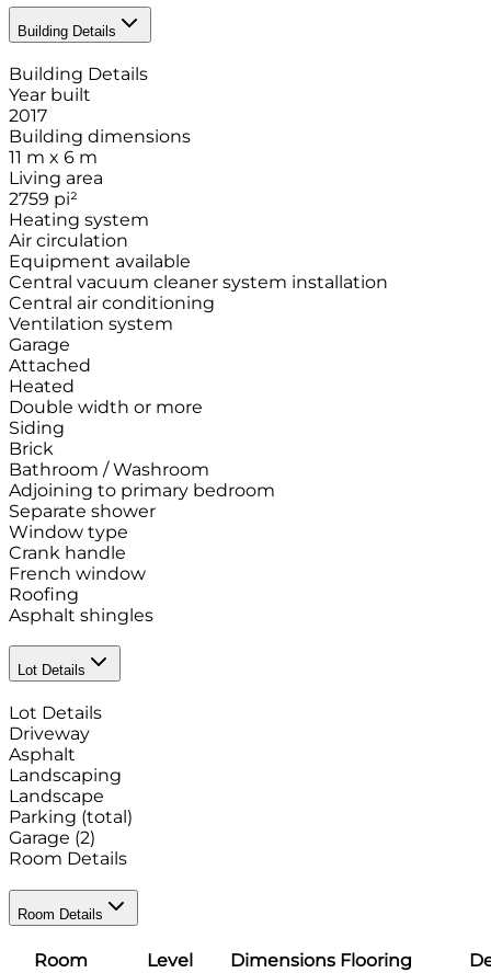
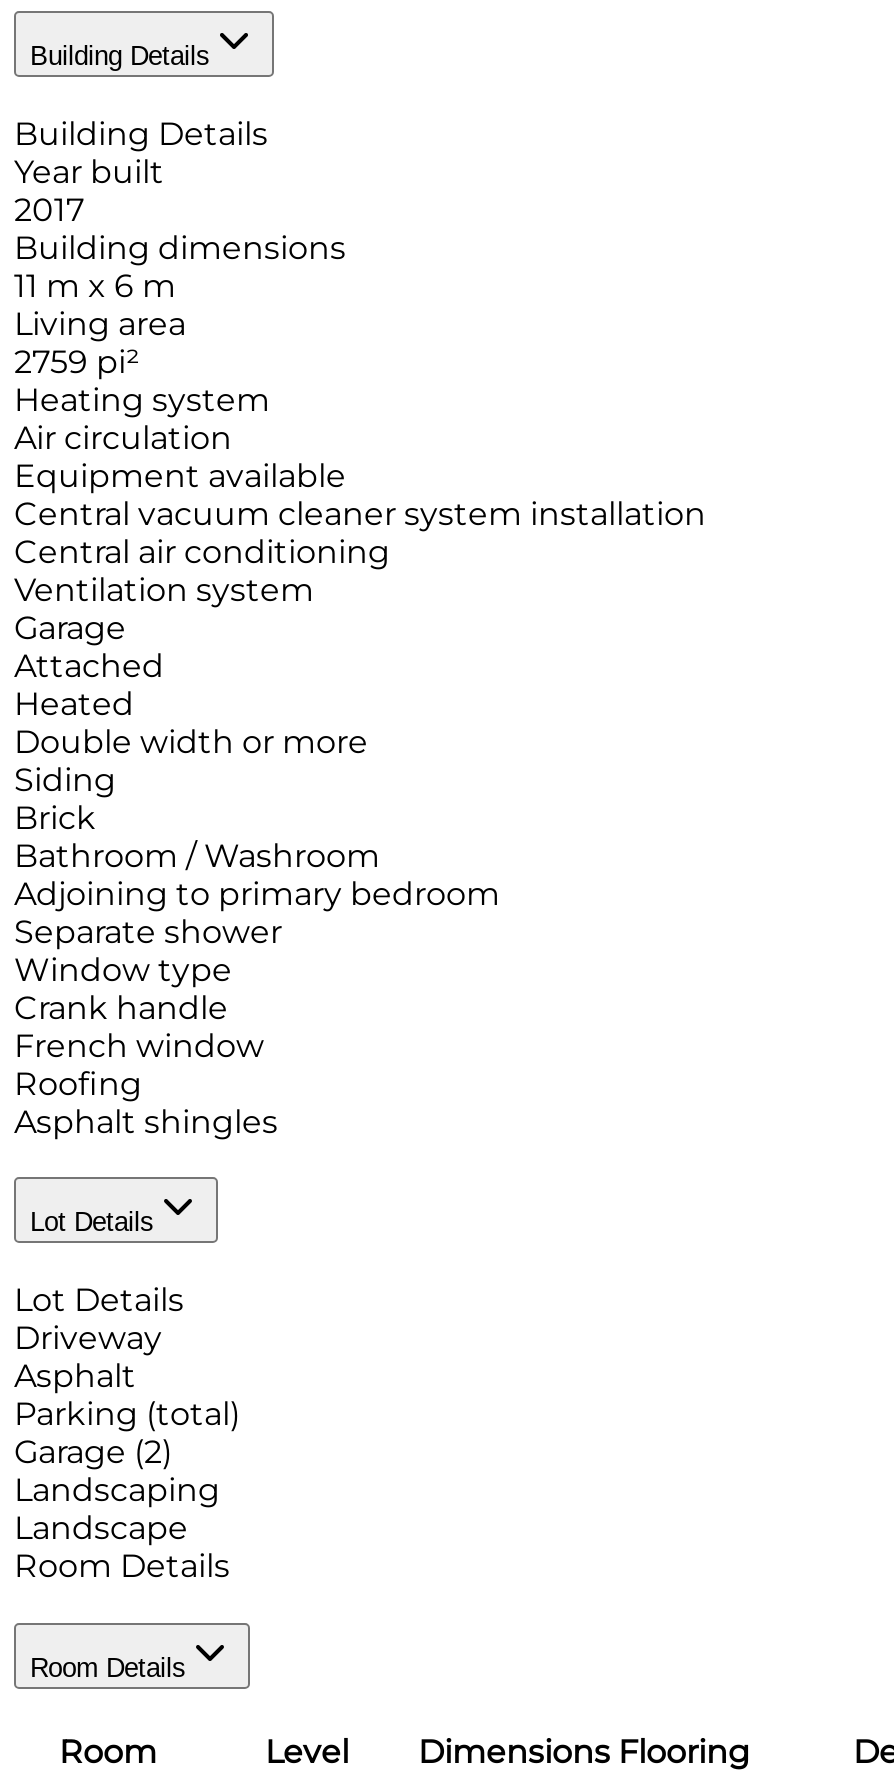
moved [9,765,122,807] -> [14,1471,220,1547]: Landscaping | Landscape
moved [9,807,133,848] -> [14,1395,240,1471]: Parking (total) | Garage (2)

